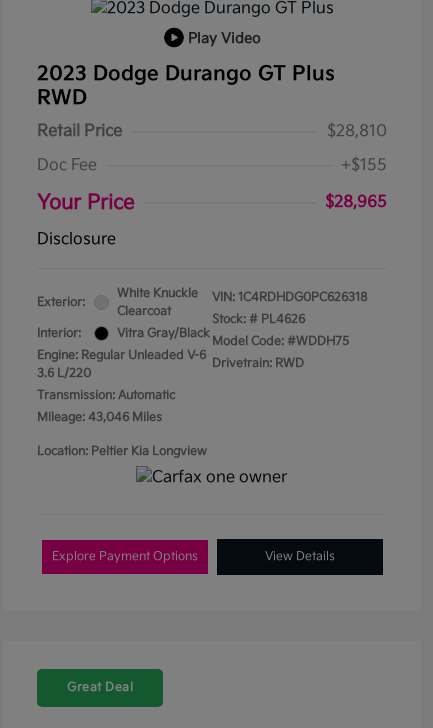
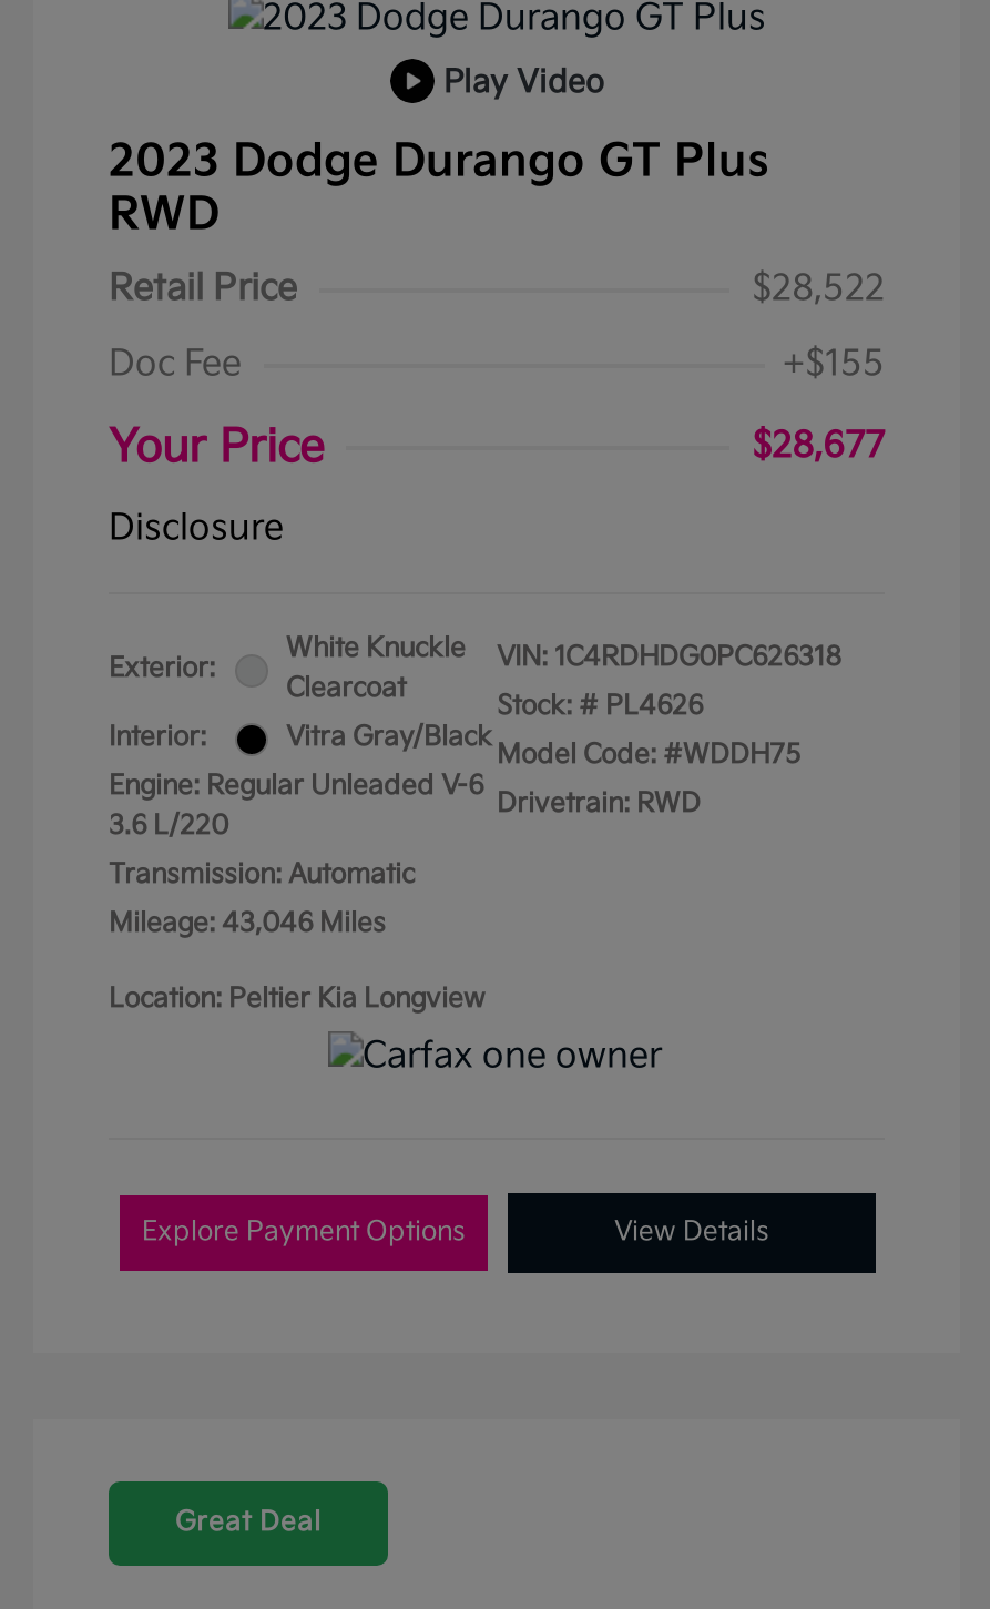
[327,121,387,140] $28,810 -> [752,269,885,312] $28,522
[325,192,387,211] $28,965 -> [752,427,885,469] $28,677

